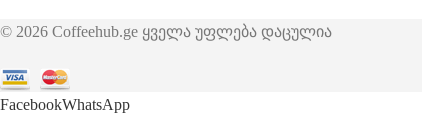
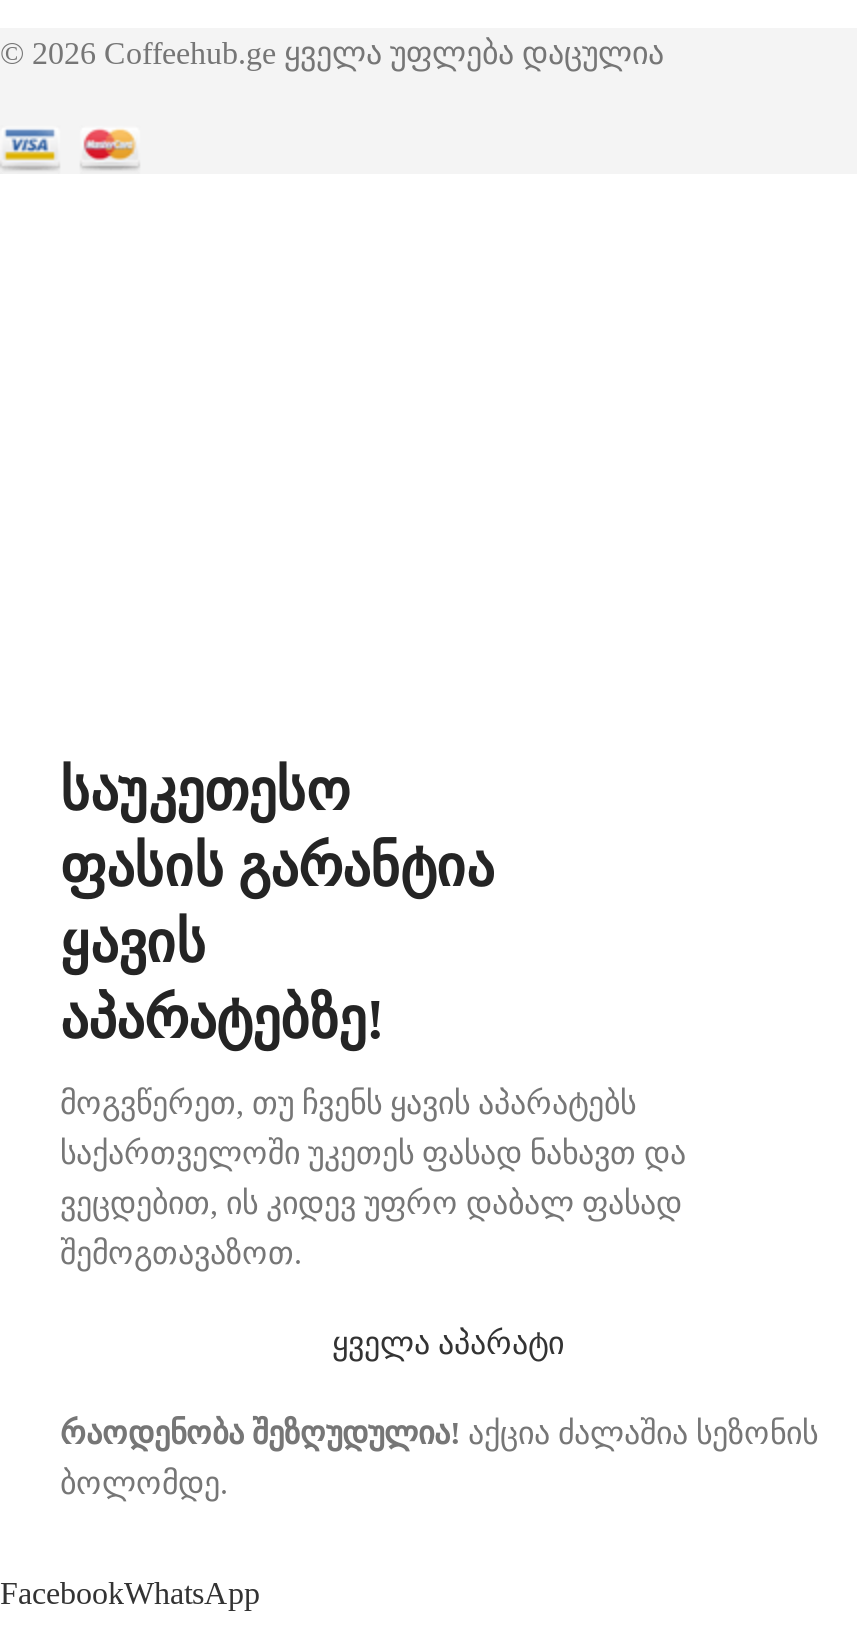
none -> [60,759,818,1499] საუკეთესო | ფასის გარანტია | ყავის | აპარატებზე! | მოგვწერეთ, თუ ჩვენს ყავის აპარატებს | საქართველოში უკეთეს ფასად ნახავთ და | ვეცდებით, ის კიდევ უფრო დაბალ ფასად | შემოგთავაზოთ. | ყველა აპარატი | რაოდენობა შეზღუდულია! აქცია ძალაშია სეზონის | ბოლომდე.

